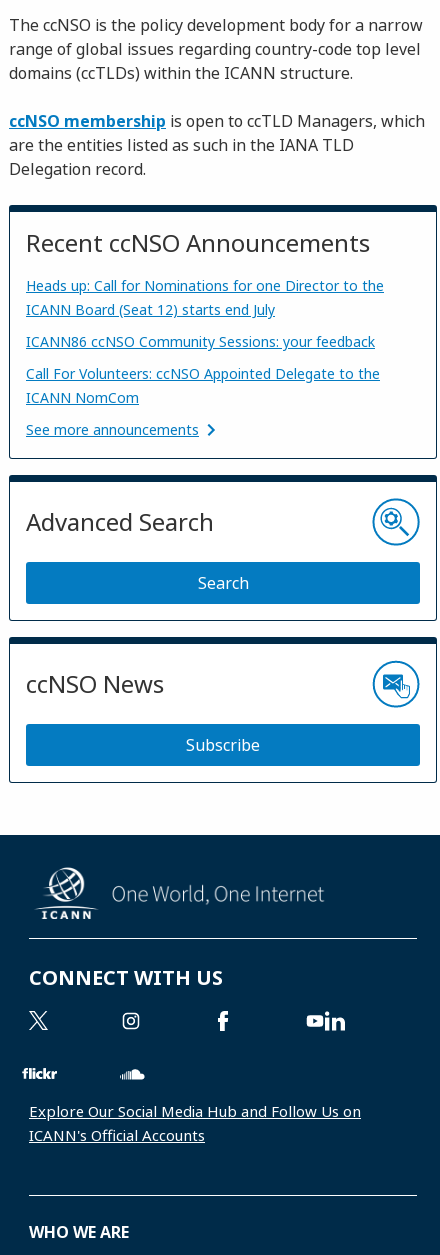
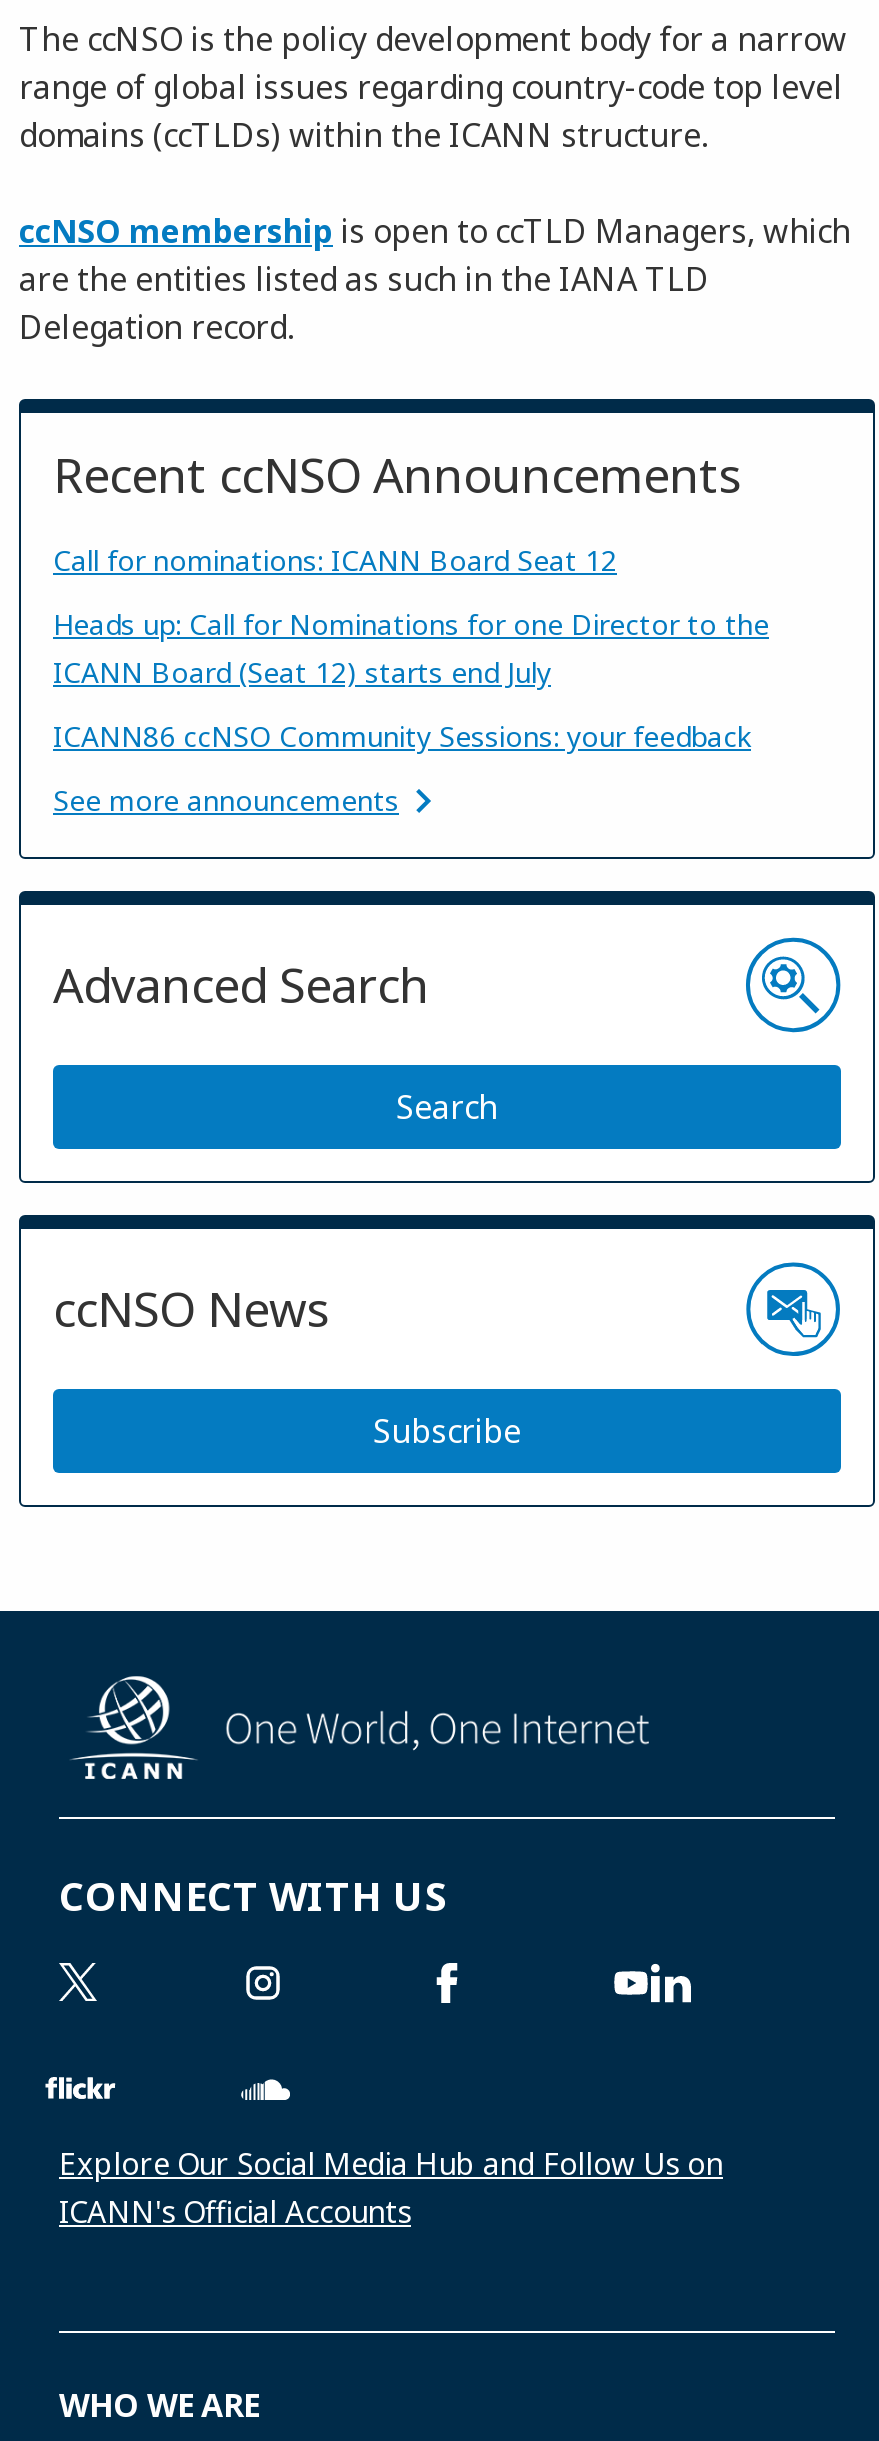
none -> [53,541,617,579] Call for nominations: ICANN Board Seat 12
moved [26,276,384,351] -> [53,605,769,755]: Heads up: Call for Nominations for one Director to the | ICANN Board (Seat 12) starts end July | ICANN86 ccNSO Community Sessions: your feedback
[26,364,380,407] Call For Volunteers: ccNSO Appointed Delegate to the | ICANN NomCom -> none

